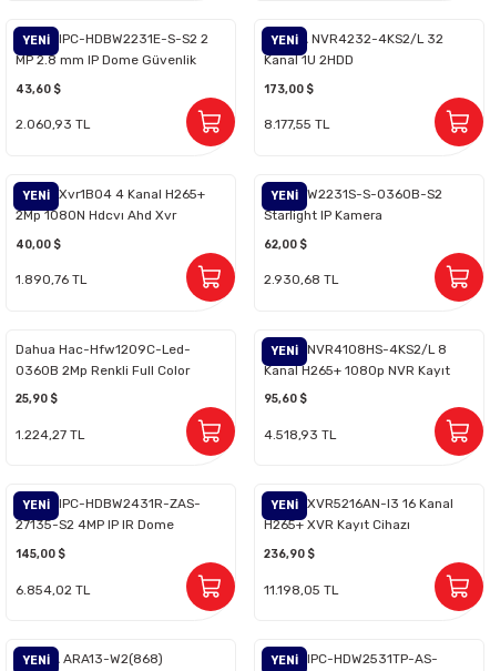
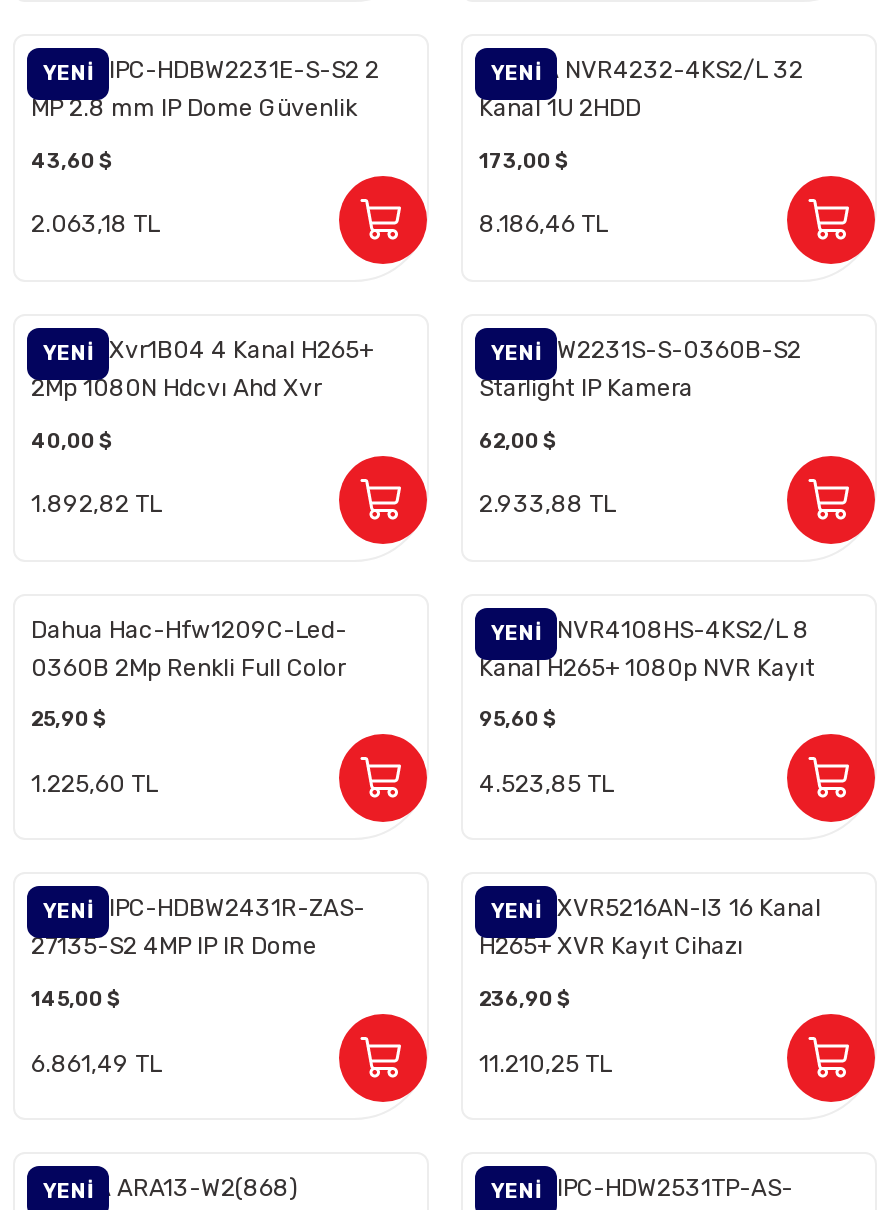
[16,117,90,132] 2.060,93 TL -> [31,210,159,238] 2.063,18 TL
[264,117,329,132] 8.177,55 TL -> [479,210,607,238] 8.186,46 TL
[16,272,86,287] 1.890,76 TL -> [31,490,161,518] 1.892,82 TL
[264,272,338,287] 2.930,68 TL -> [479,490,615,518] 2.933,88 TL
[16,427,84,442] 1.224,27 TL -> [31,770,157,798] 1.225,60 TL
[264,427,336,442] 4.518,93 TL -> [479,770,613,798] 4.523,85 TL
[16,582,90,597] 6.854,02 TL -> [31,1049,161,1077] 6.861,49 TL
[264,582,338,597] 11.198,05 TL -> [479,1049,611,1077] 11.210,25 TL

